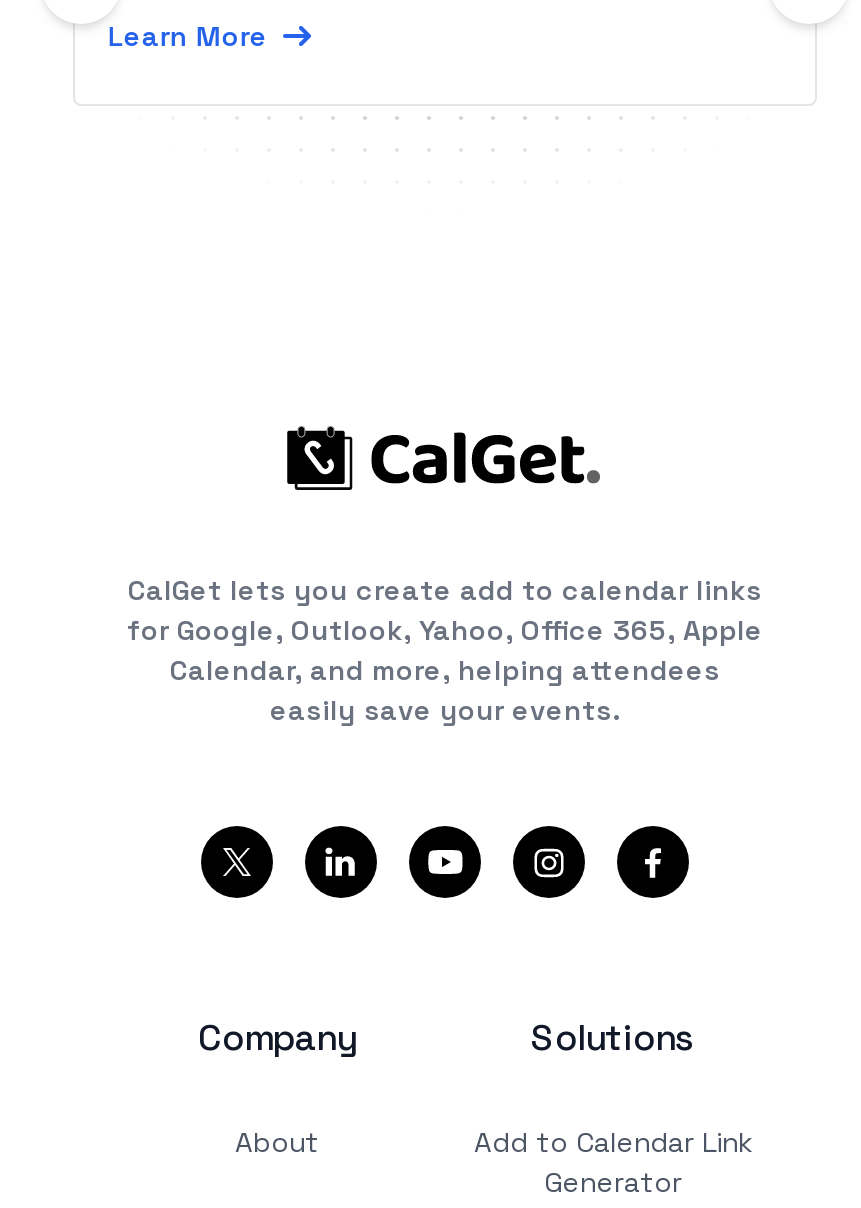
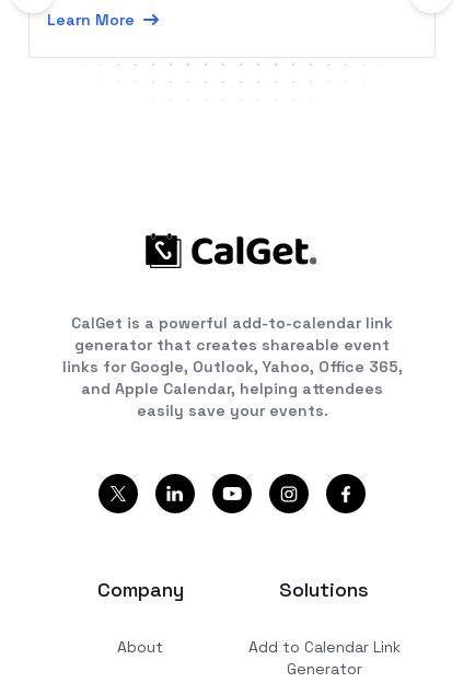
[127,573,763,689] CalGet lets you create add to calendar links | for Google, Outlook, Yahoo, Office 365, Apple | Calendar, and more, helping attendees -> [62,313,402,399] CalGet is a powerful add-to-calendar link | generator that creates shareable event | links for Google, Outlook, Yahoo, Office 365, | and Apple Calendar, helping attendees

